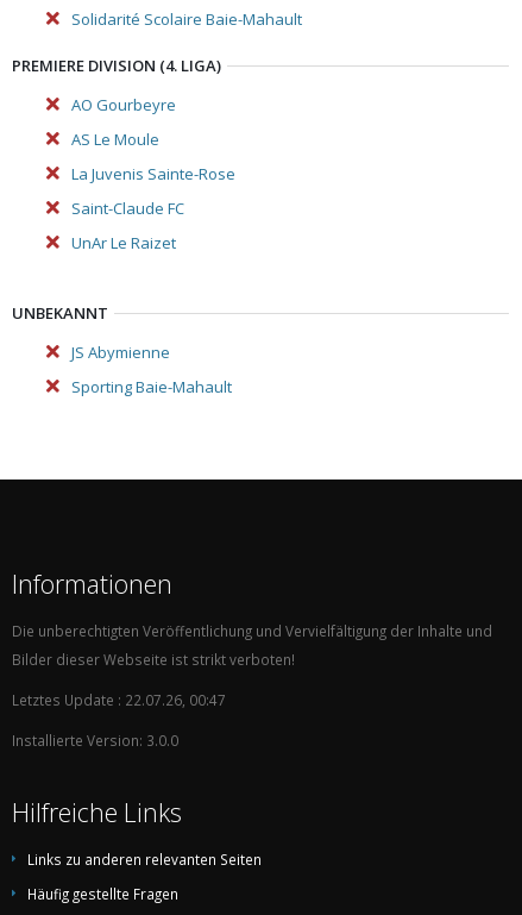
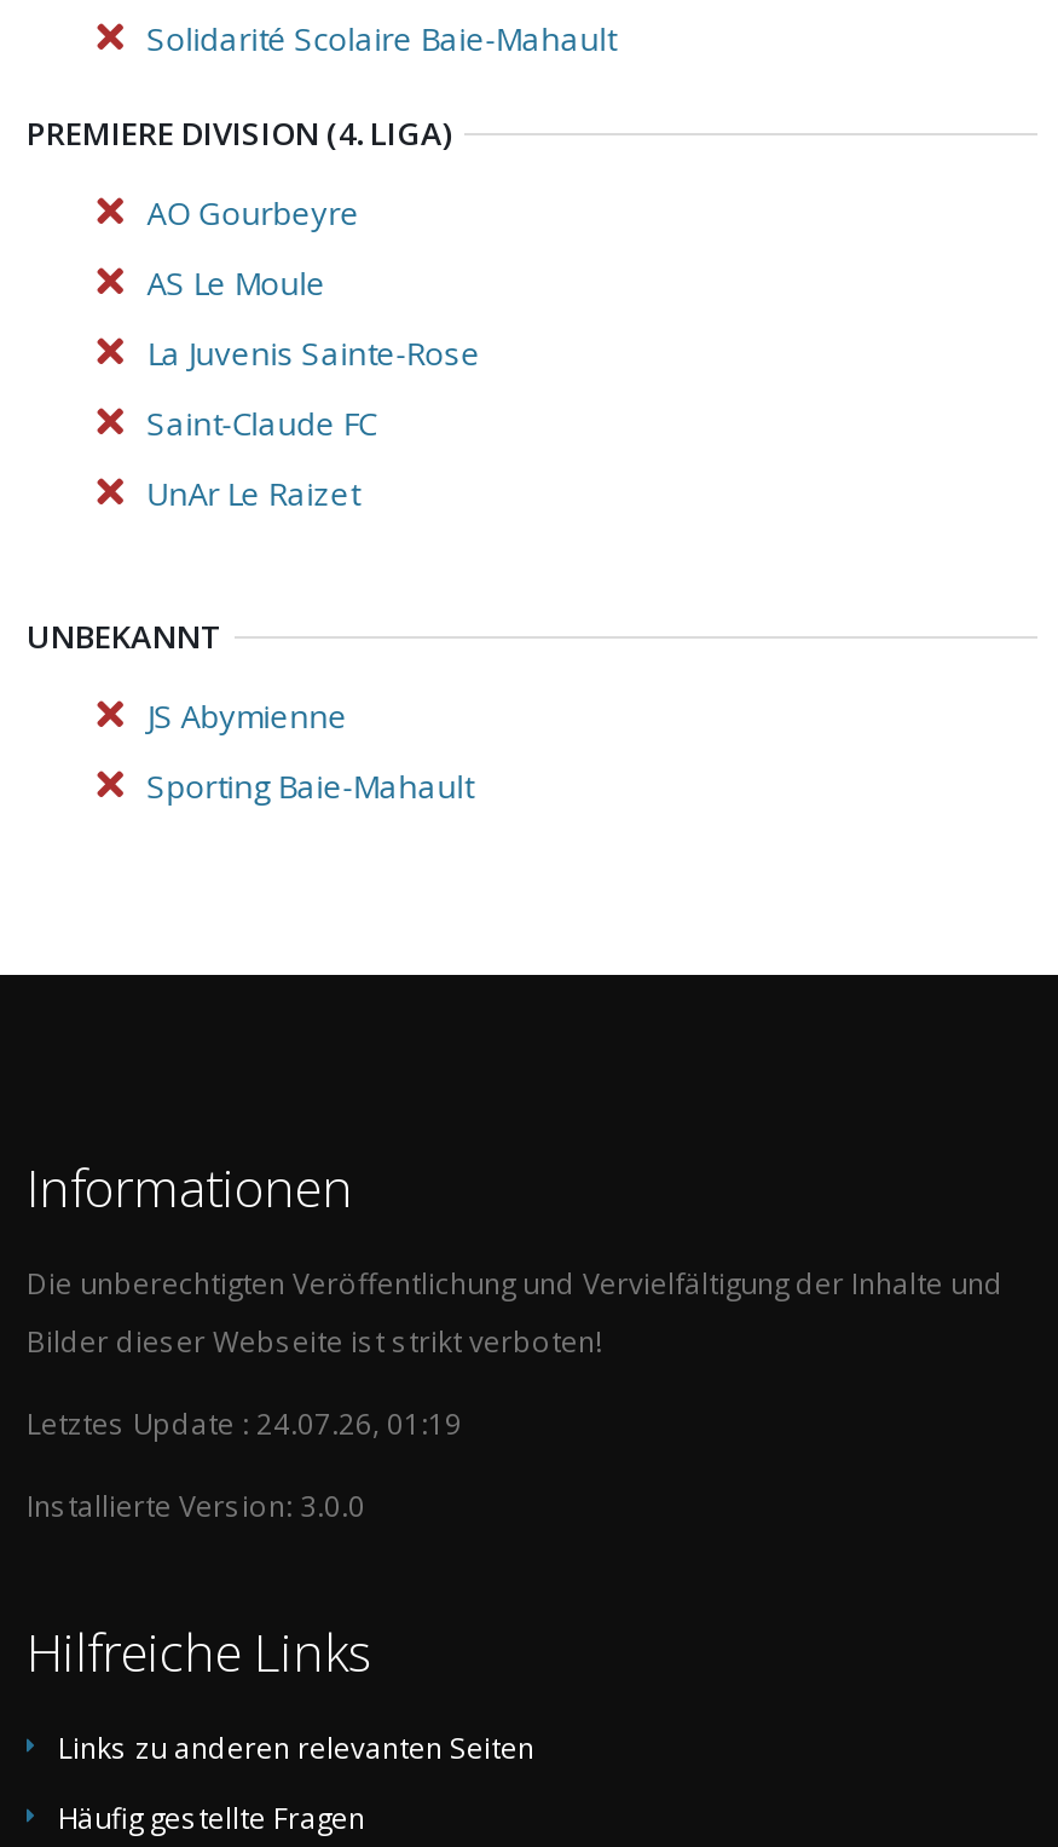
[12,690,226,709] Letztes Update : 22.07.26, 00:47 -> [27,1403,462,1442] Letztes Update : 24.07.26, 01:19

